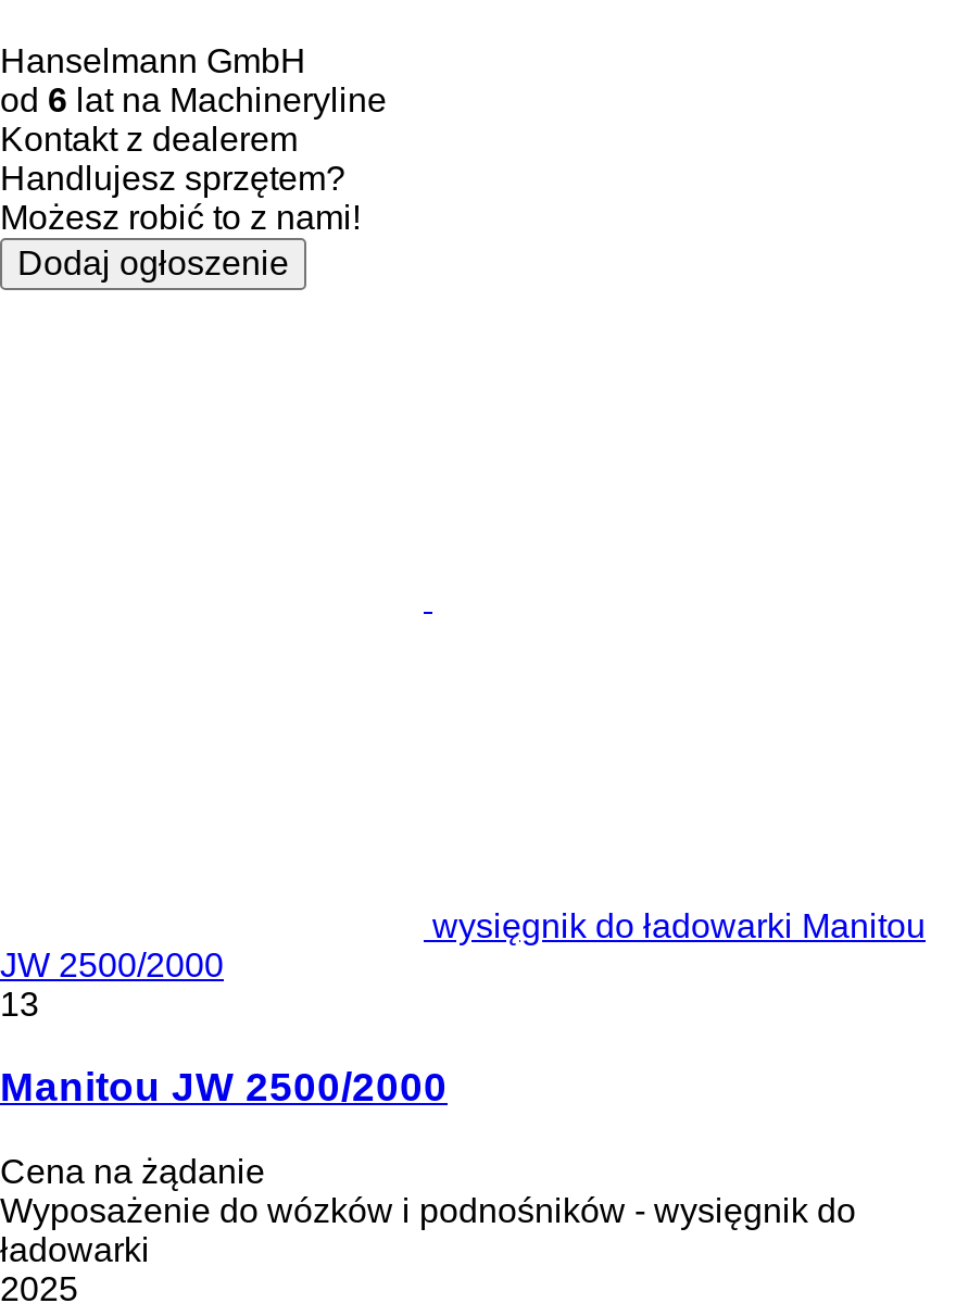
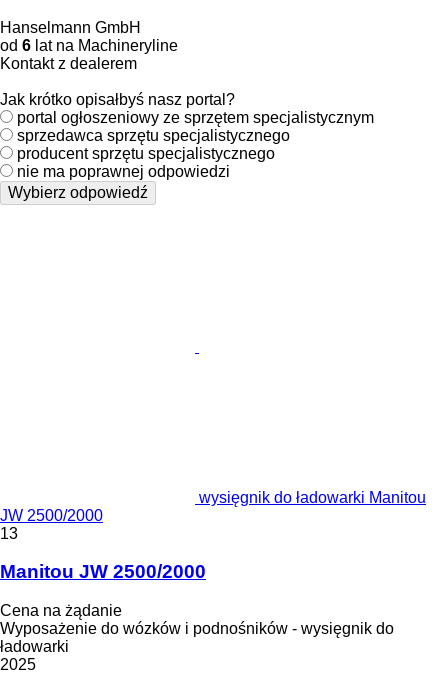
[0,159,361,281] Handlujesz sprzętem? | Możesz robić to z nami! | Dodaj ogłoszenie -> [0,91,374,201] Jak krótko opisałbyś nasz portal? | portal ogłoszeniowy ze sprzętem specjalistycznym | sprzedawca sprzętu specjalistycznego | producent sprzętu specjalistycznego | nie ma poprawnej odpowiedzi | Wybierz odpowiedź

